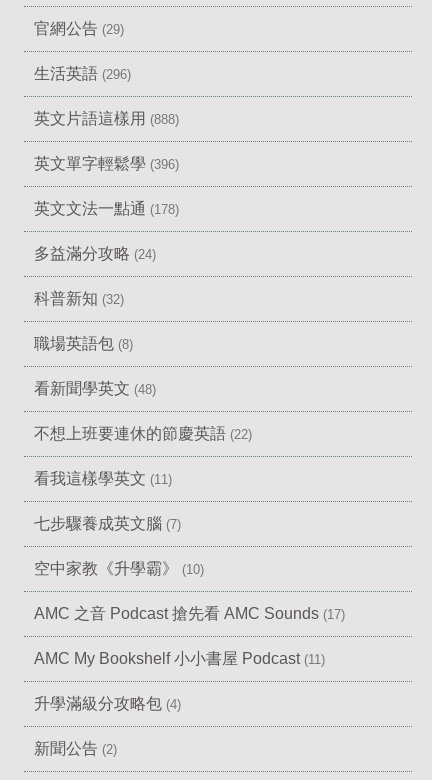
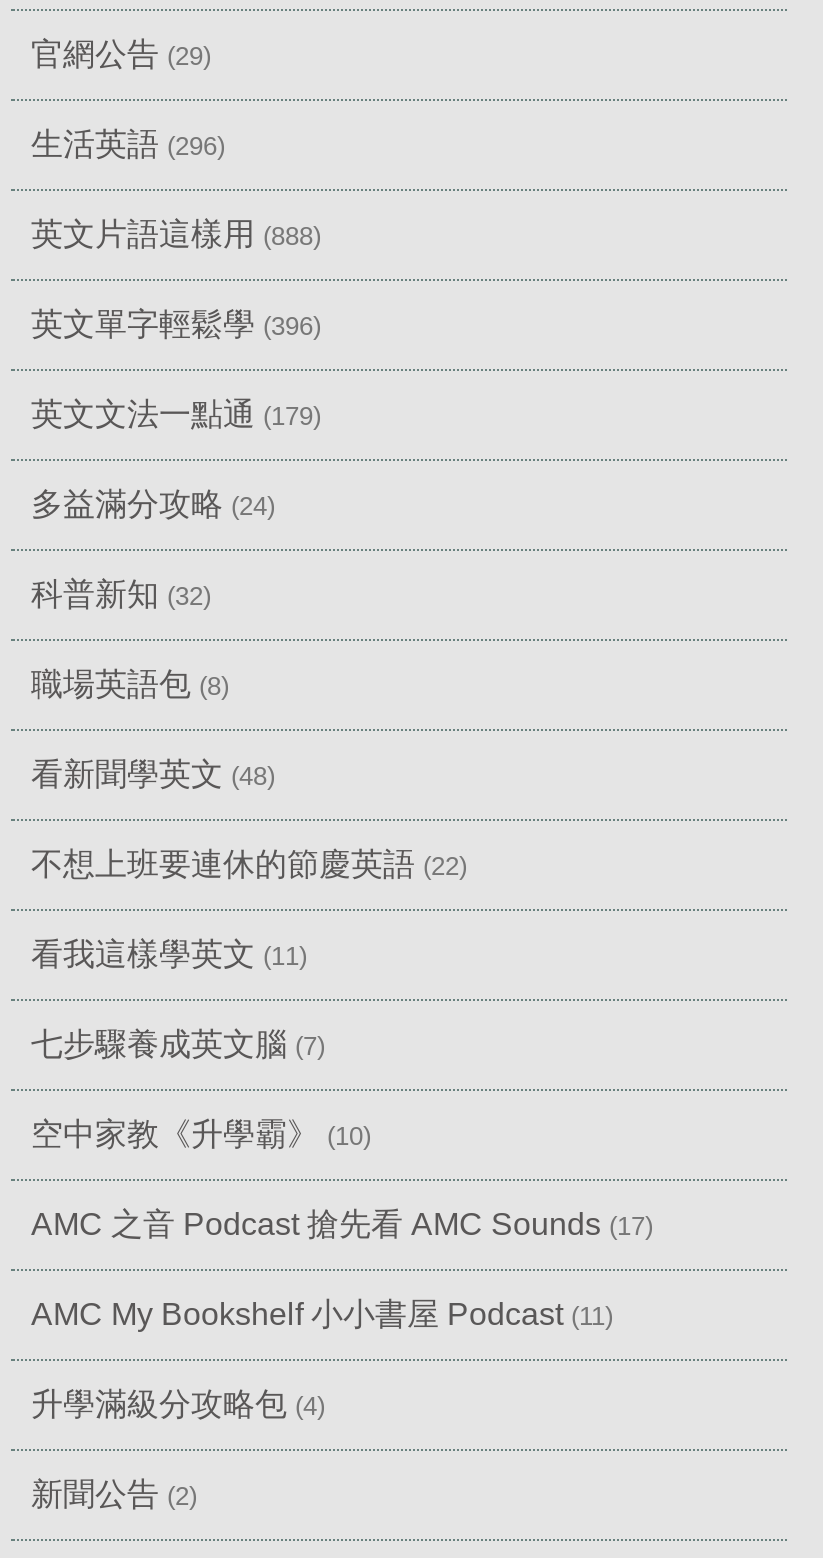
[34,200,179,217] 英文文法一點通(178) -> [31,398,321,432] 英文文法一點通(179)

